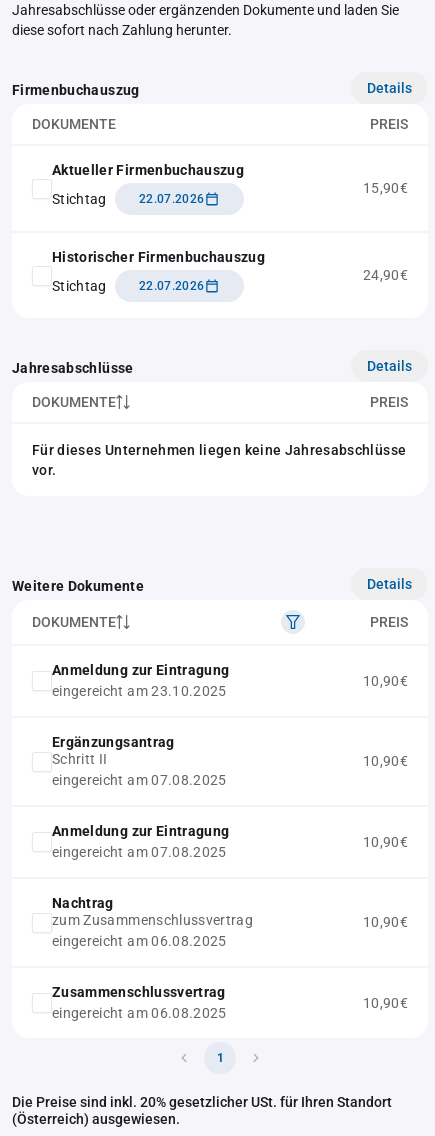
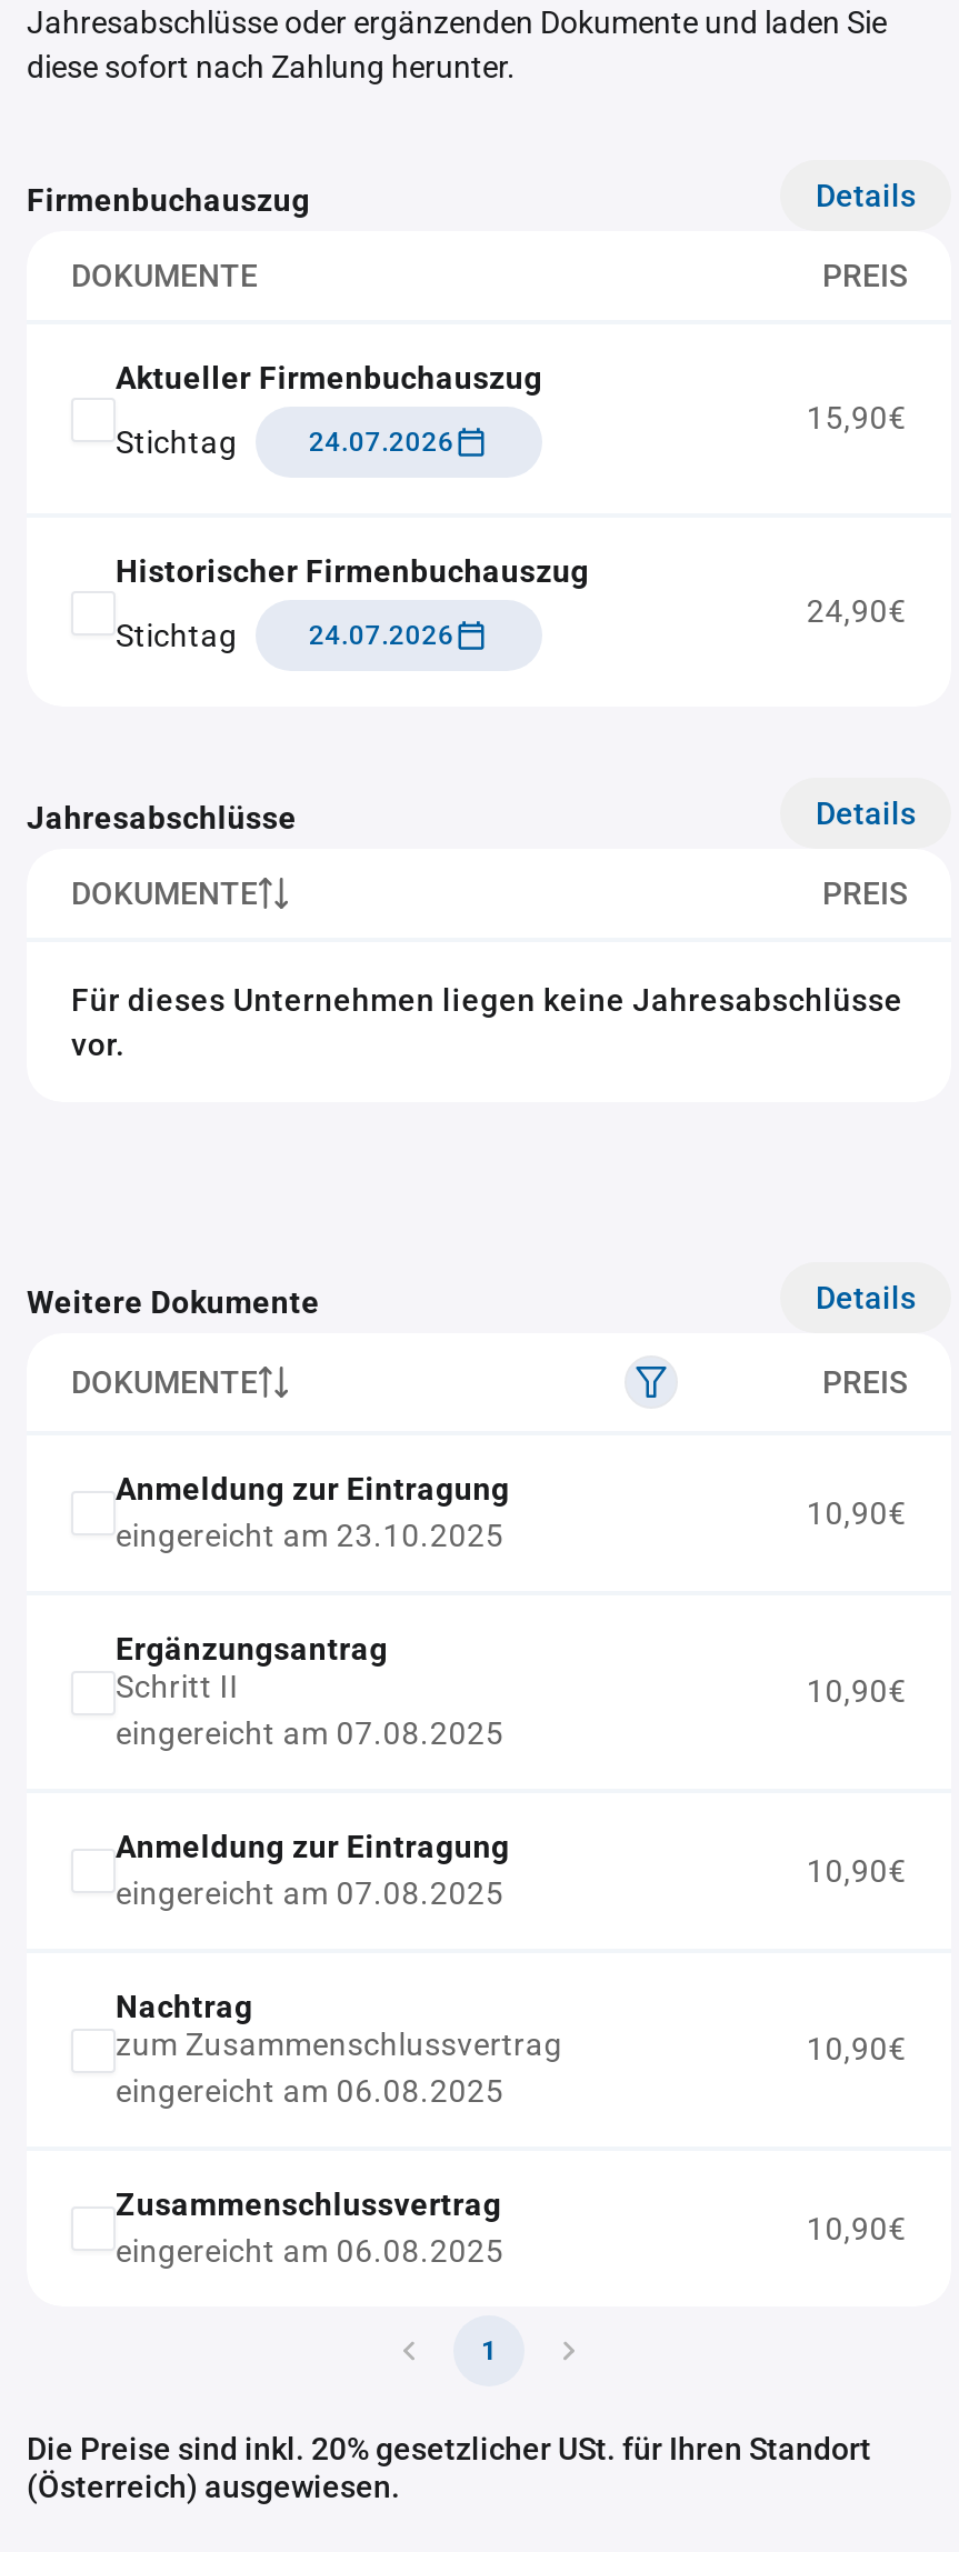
[139,192,204,206] 22.07.2026 -> [308,427,454,458] 24.07.2026
[139,279,204,293] 22.07.2026 -> [308,620,454,651] 24.07.2026

